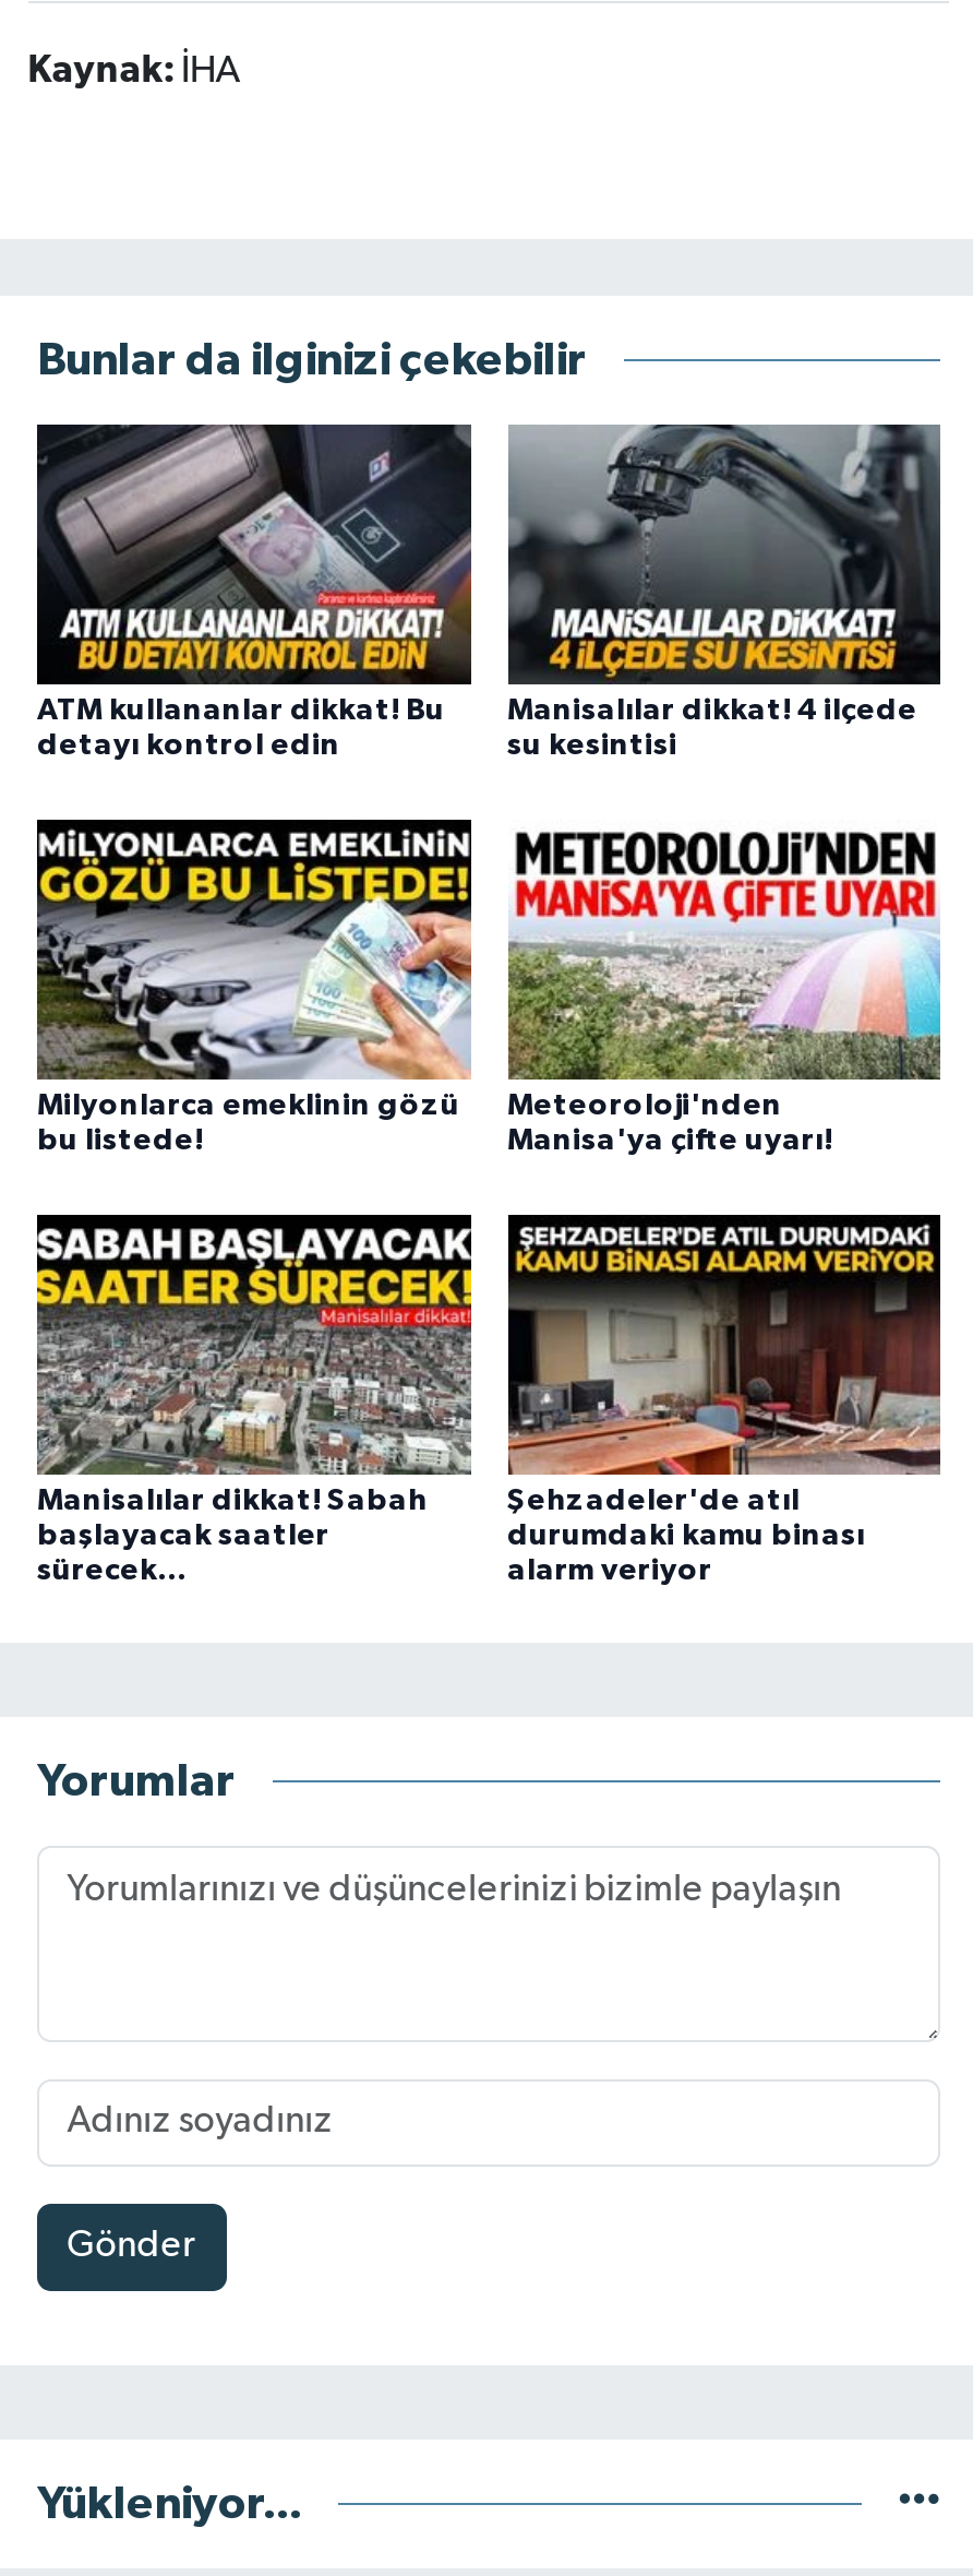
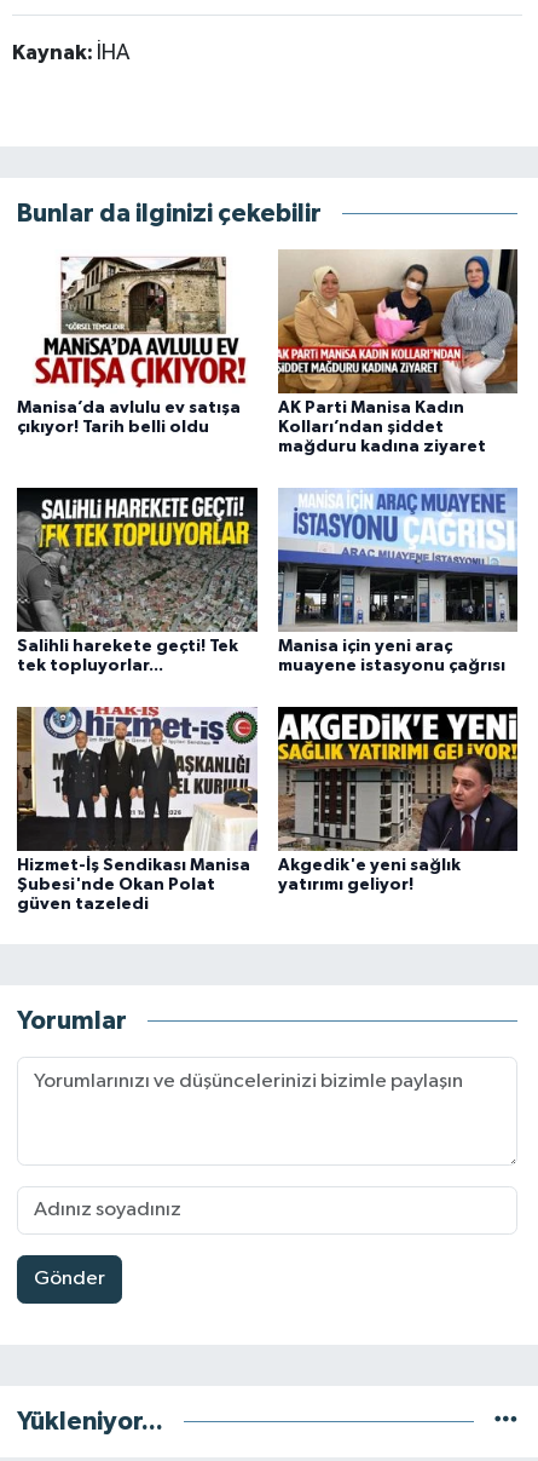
[35,422,473,761] [image] | ATM kullananlar dikkat! Bu | detayı kontrol edin -> [17,255,258,436] [image] | Manisa’da avlulu ev satışa | çıkıyor! Tarih belli oldu
[506,422,942,761] [image] | Manisalılar dikkat! 4 ilçede | su kesintisi -> [277,248,519,455] [image] | AK Parti Manisa Kadın | Kolları’ndan şiddet | mağduru kadına ziyaret
[37,828,473,1156] [image] | Milyonlarca emeklinin gözü | bu listede! -> [17,495,258,674] [image] | Salihli harekete geçti! Tek | tek topluyorlar...
[507,828,942,1156] [image] | Meteoroloji'nden | Manisa'ya çifte uyarı! -> [277,487,519,674] [image] | Manisa için yeni araç | muayene istasyonu çağrısı
[35,1213,473,1586] [image] | Manisalılar dikkat! Sabah | başlayacak saatler | sürecek… -> [17,706,259,913] [image] | Hizmet-İş Sendikası Manisa | Şubesi'nde Okan Polat | güven tazeledi
[506,1224,942,1586] [image] | Şehzadeler'de atıl | durumdaki kamu binası | alarm veriyor -> [277,713,519,893] [image] | Akgedik'e yeni sağlık | yatırımı geliyor!

